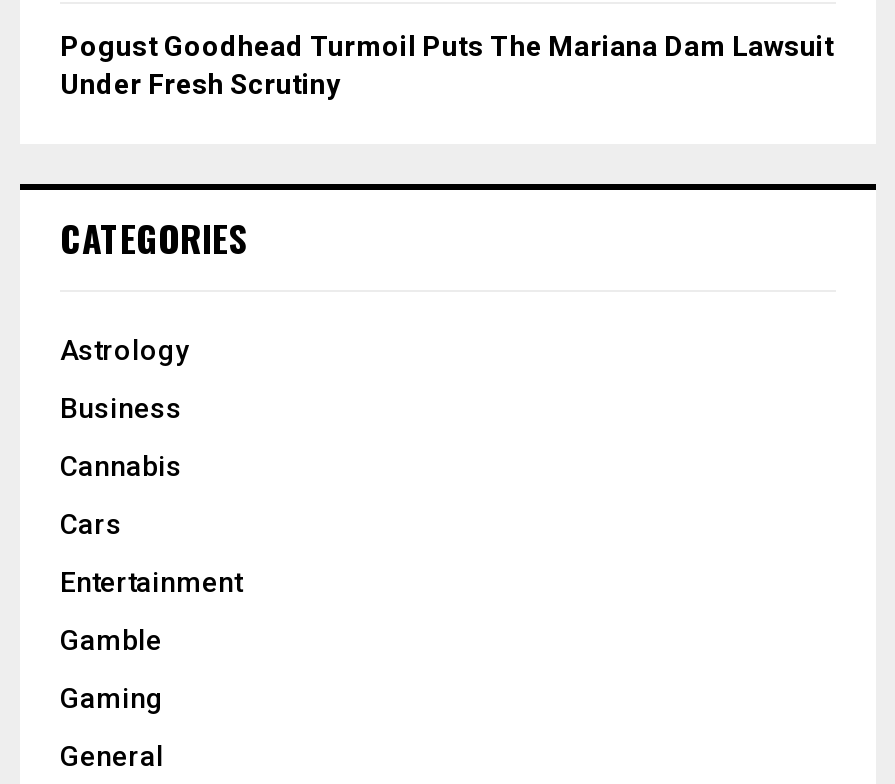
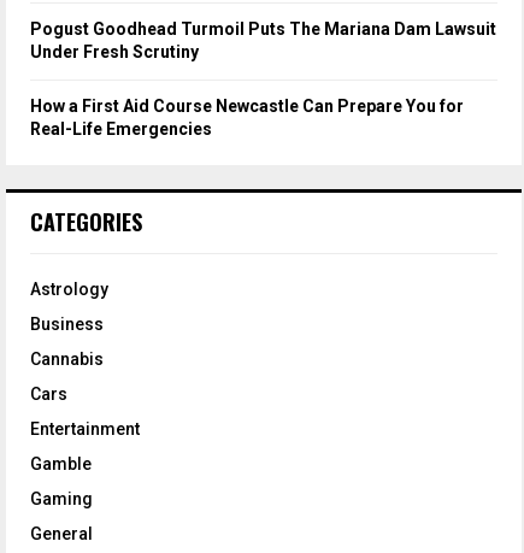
none -> [30,96,464,138] How a First Aid Course Newcastle Can Prepare You for | Real-Life Emergencies

